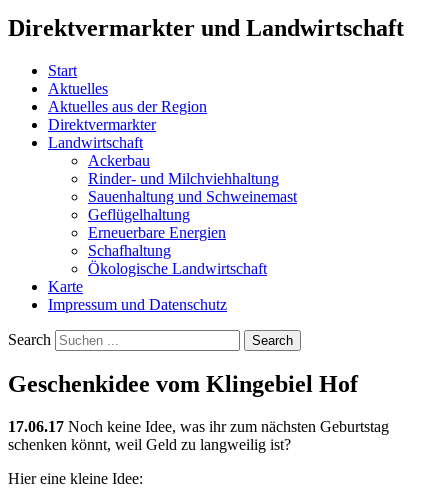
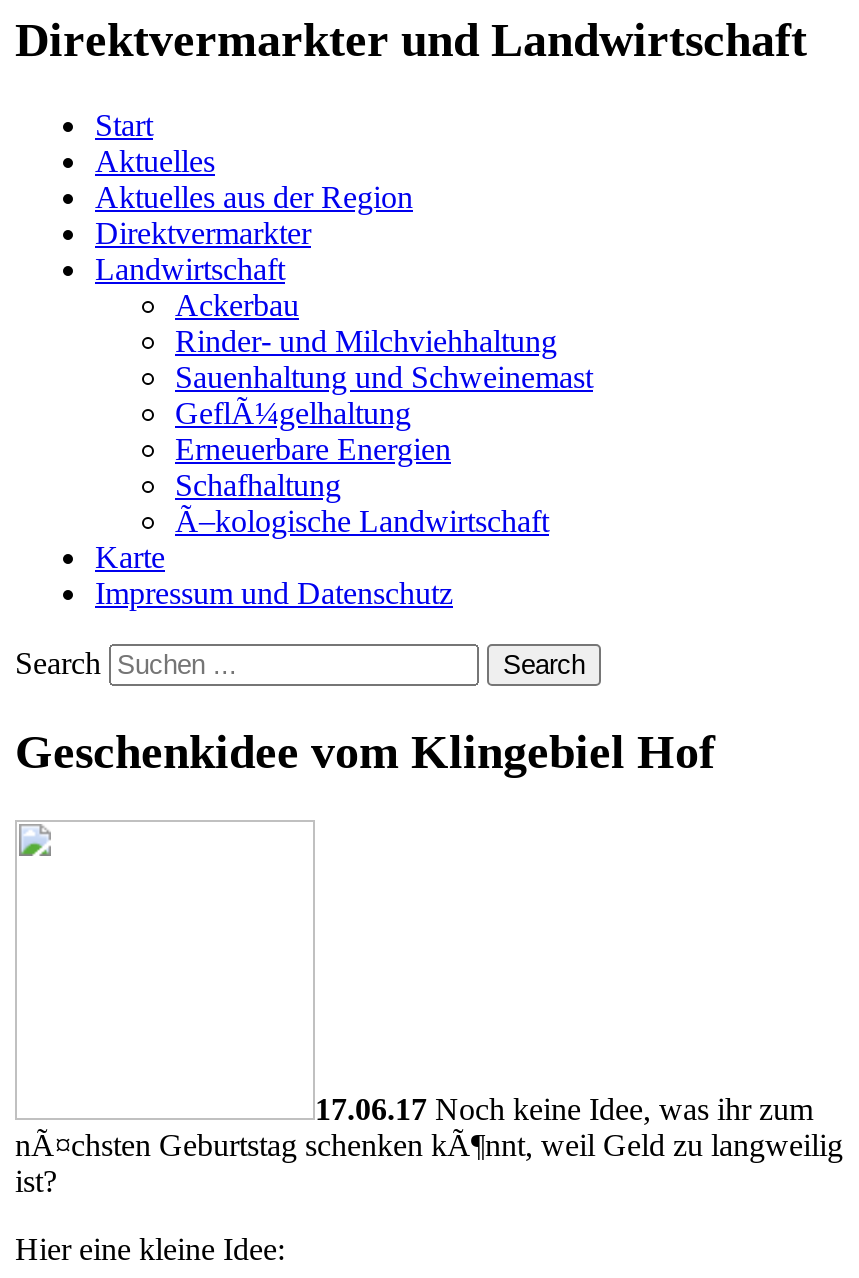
[88,206,190,223] Geflügelhaltung -> [175,396,411,430] GeflÃ¼gelhaltung
[88,260,267,277] Ökologische Landwirtschaft -> [175,504,549,538] Ã–kologische Landwirtschaft
[8,418,389,453] 17.06.17 Noch keine Idee, was ihr zum nächsten Geburtstag | schenken könnt, weil Geld zu langweilig ist? -> [15,1091,843,1197] 17.06.17 Noch keine Idee, was ihr zum | nÃ¤chsten Geburtstag schenken kÃ¶nnt, weil Geld zu langweilig | ist?

